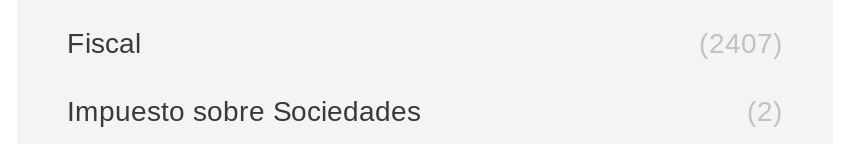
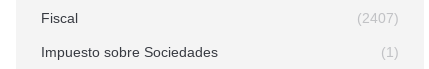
[747,95,783,127] (2) -> [381,44,399,60] (1)

